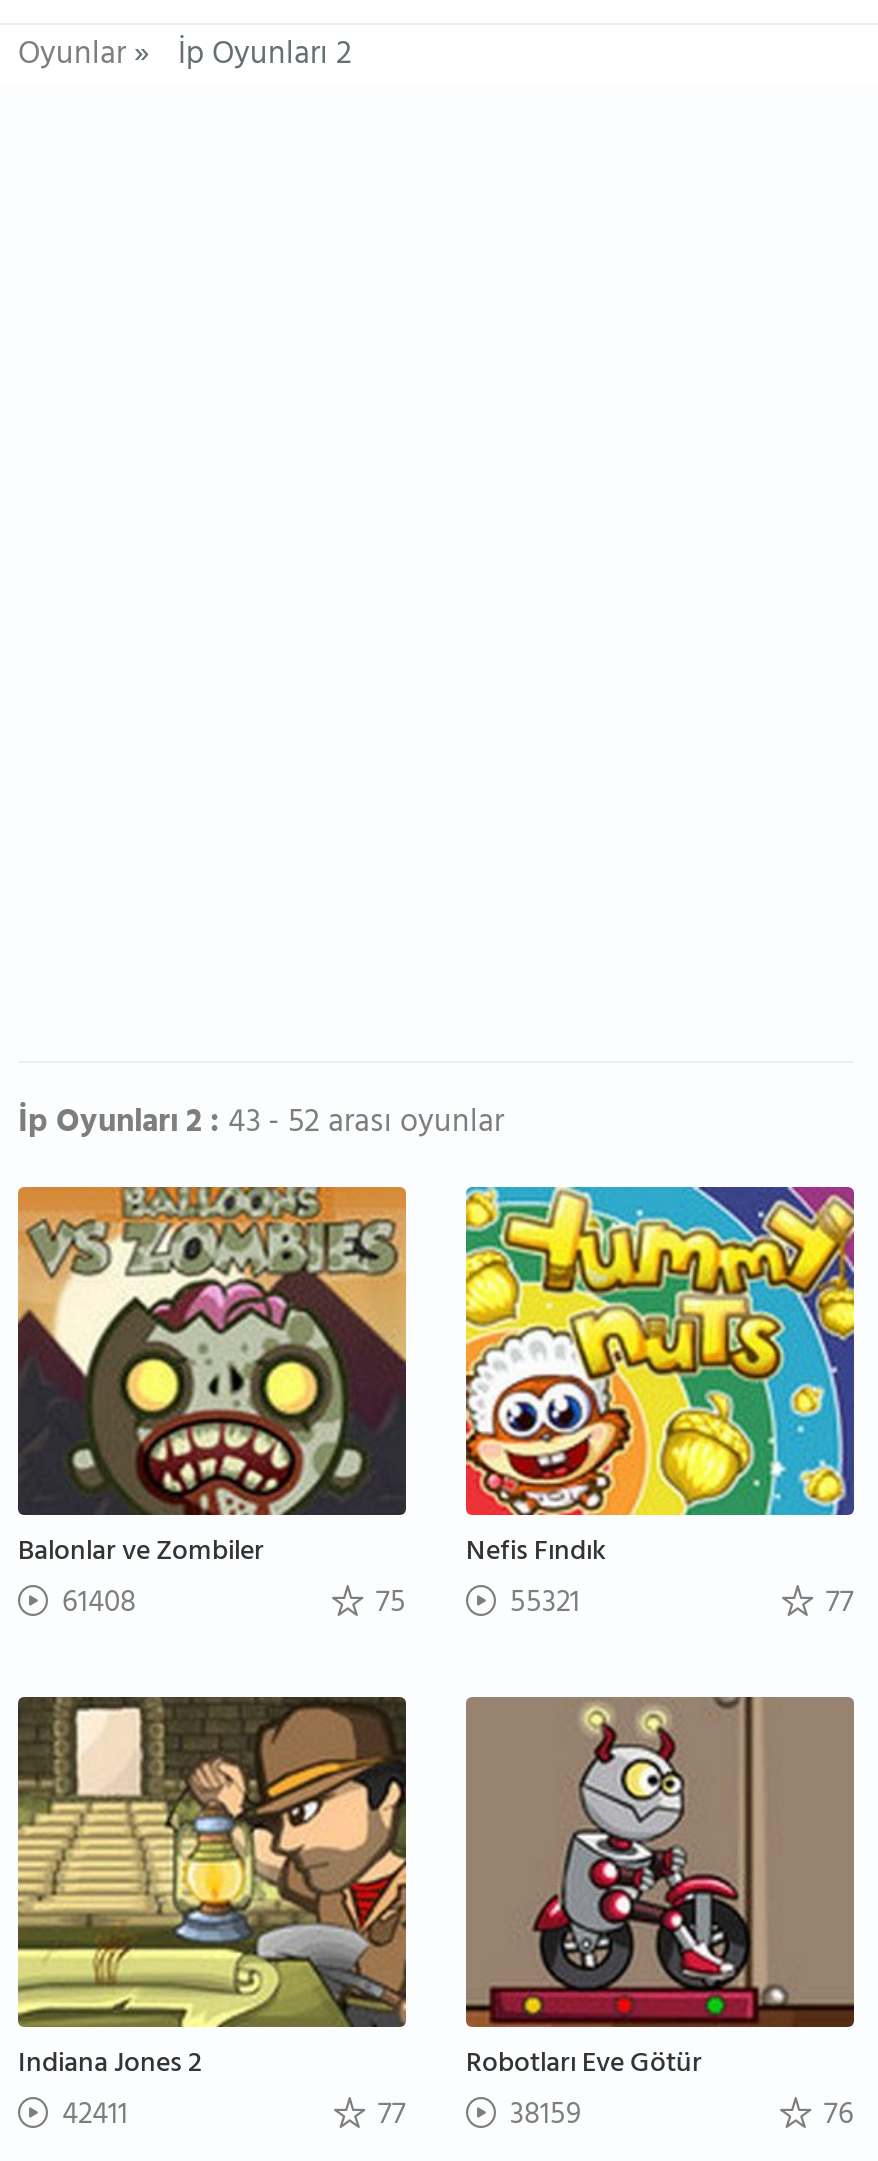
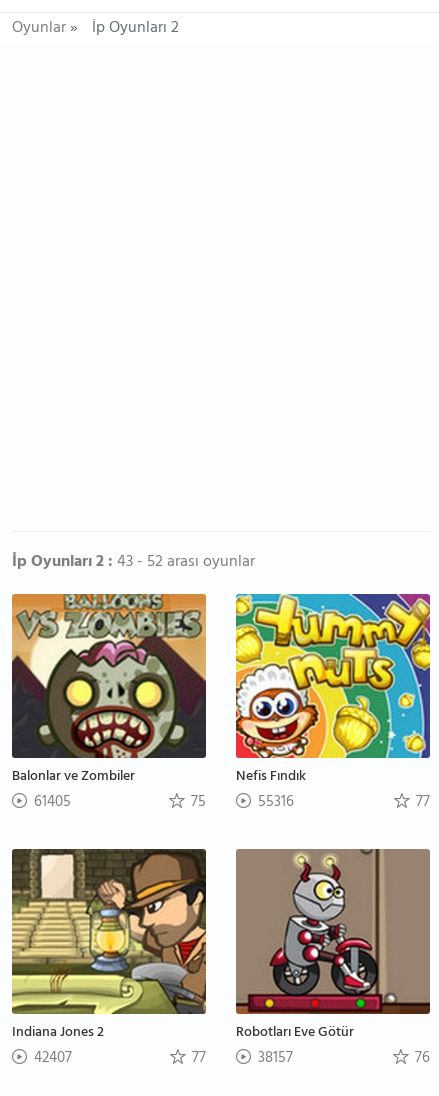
[54,1578,136,1636] 61408 -> [30,789,71,818] 61405
[368,1578,580,1636] 75 55321 -> [187,789,294,818] 75 55316
[54,2089,128,2147] 42411 -> [30,1045,72,1074] 42407
[370,2089,582,2147] 77 38159 -> [188,1045,293,1074] 77 38157

